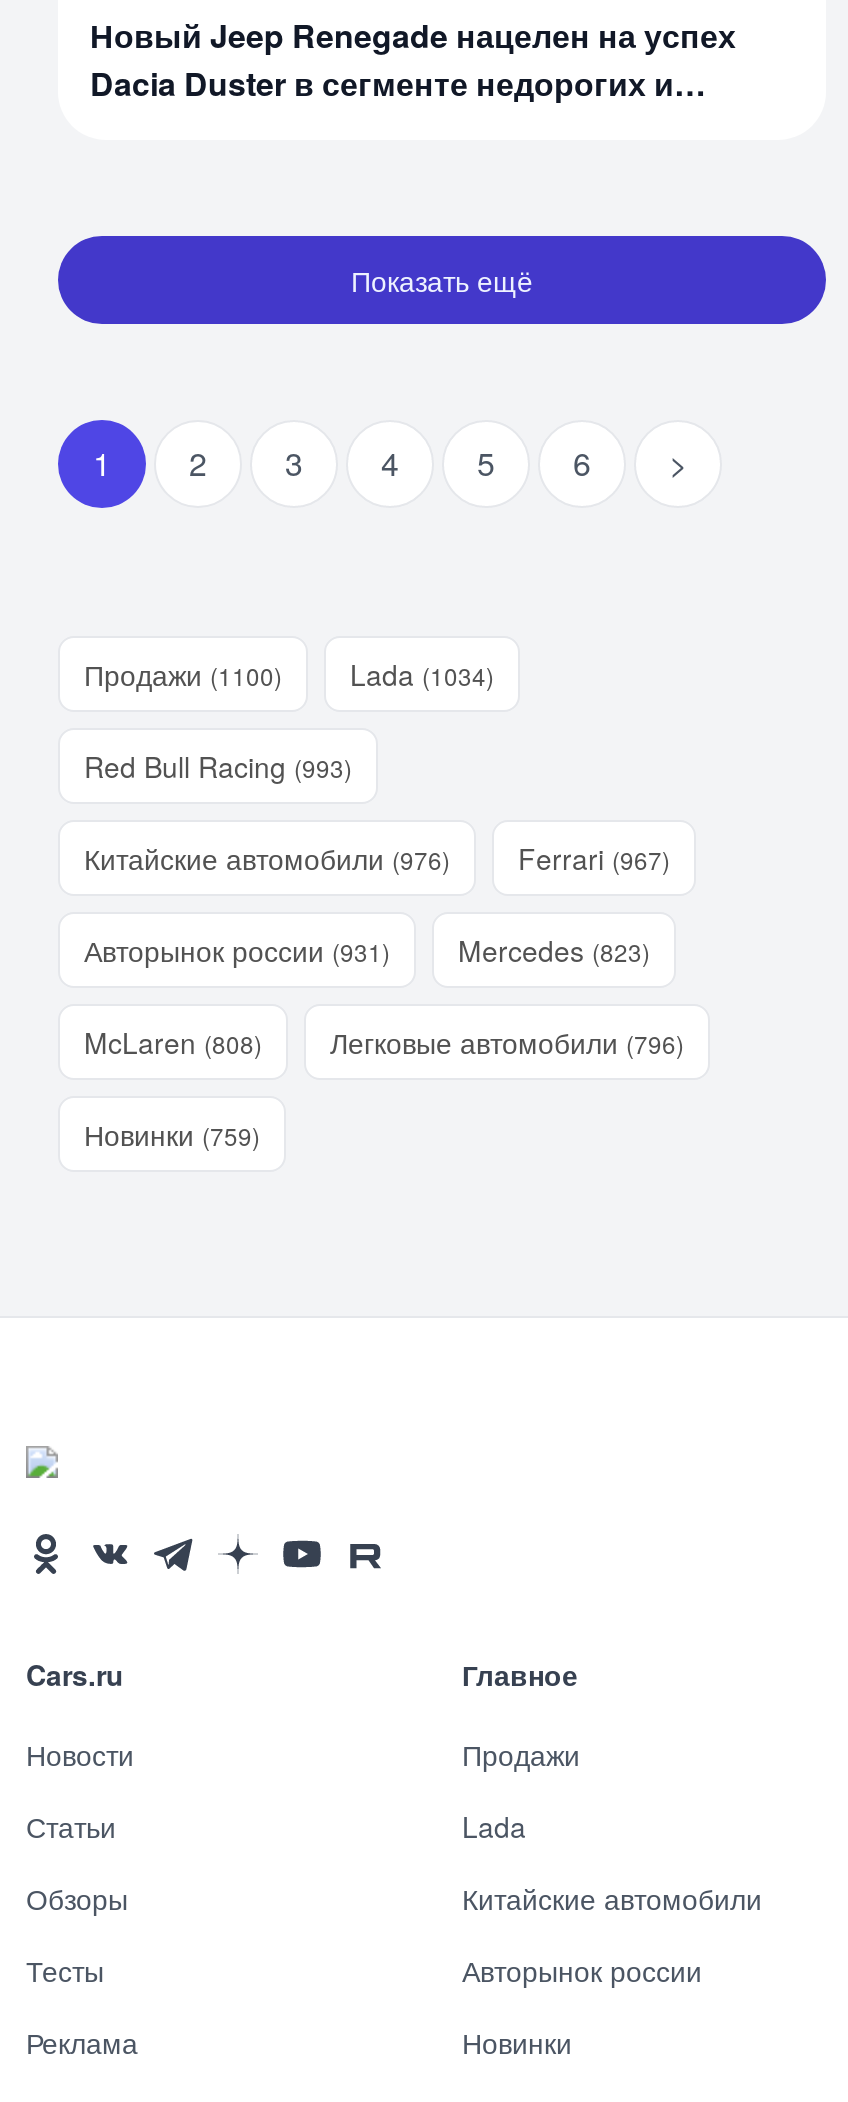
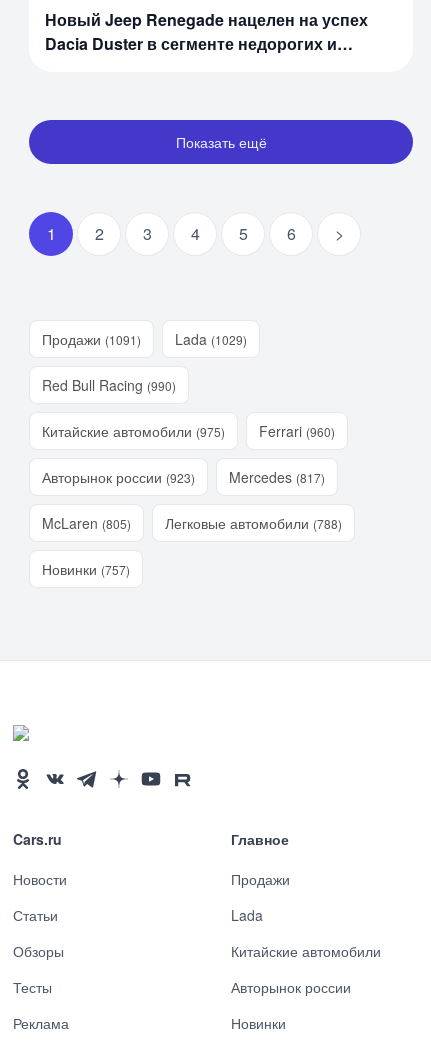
[84,654,282,694] Продажи (1100) -> [42,329,141,349] Продажи (1091)
[350,654,494,694] Lada (1034) -> [175,329,247,349] Lada (1029)
[84,746,352,786] Red Bull Racing (993) -> [42,375,176,395] Red Bull Racing (990)
[84,838,450,878] Китайские автомобили (976) -> [42,421,225,441] Китайские автомобили (975)
[518,838,670,878] Ferrari (967) -> [259,421,335,441] Ferrari (960)
[84,930,390,970] Авторынок россии (931) -> [42,467,195,487] Авторынок россии (923)
[458,930,650,970] Mercedes (823) -> [229,467,325,487] Mercedes (817)
[84,1022,262,1062] McLaren (808) -> [42,513,131,533] McLaren (805)
[330,1022,684,1062] Легковые автомобили (796) -> [165,513,342,533] Легковые автомобили (788)
[84,1114,260,1154] Новинки (759) -> [42,559,130,579] Новинки (757)

